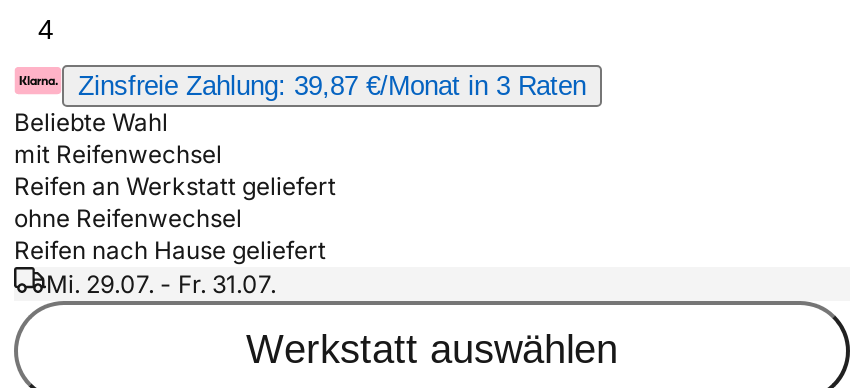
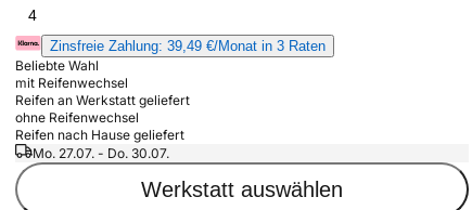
[78,71,586,101] Zinsfreie Zahlung: 39,87 €/Monat in 3 Raten -> [50,38,326,55] Zinsfreie Zahlung: 39,49 €/Monat in 3 Raten
[46,269,276,299] Mi. 29.07. - Fr. 31.07. -> [33,145,169,162] Mo. 27.07. - Do. 30.07.

